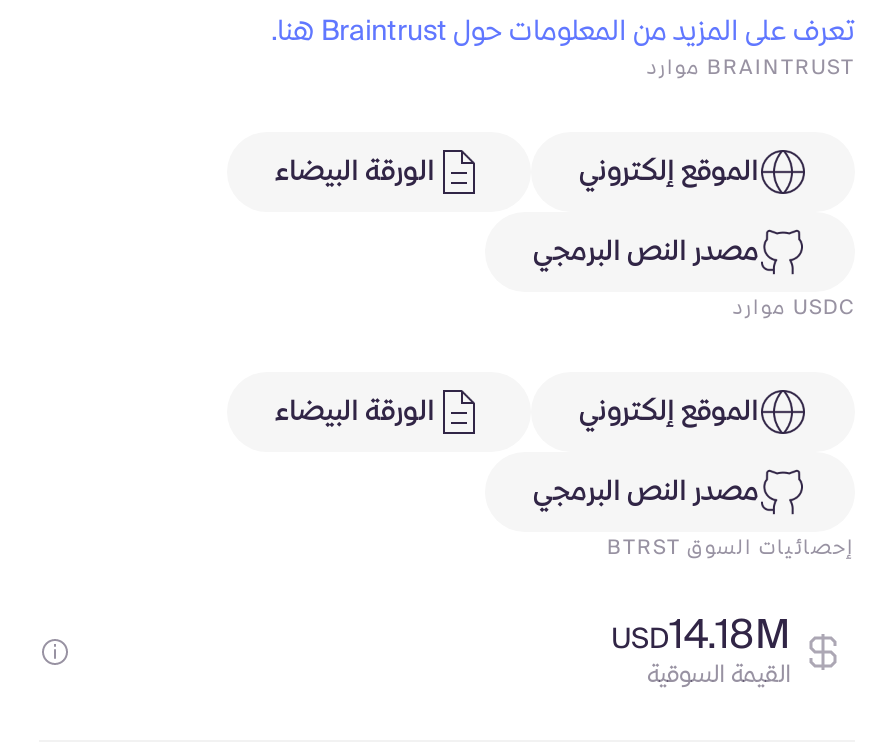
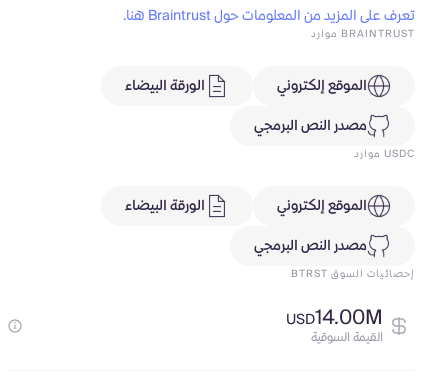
[611,602,791,670] USD 14.18M -> [286,301,383,335] USD 14.00M

